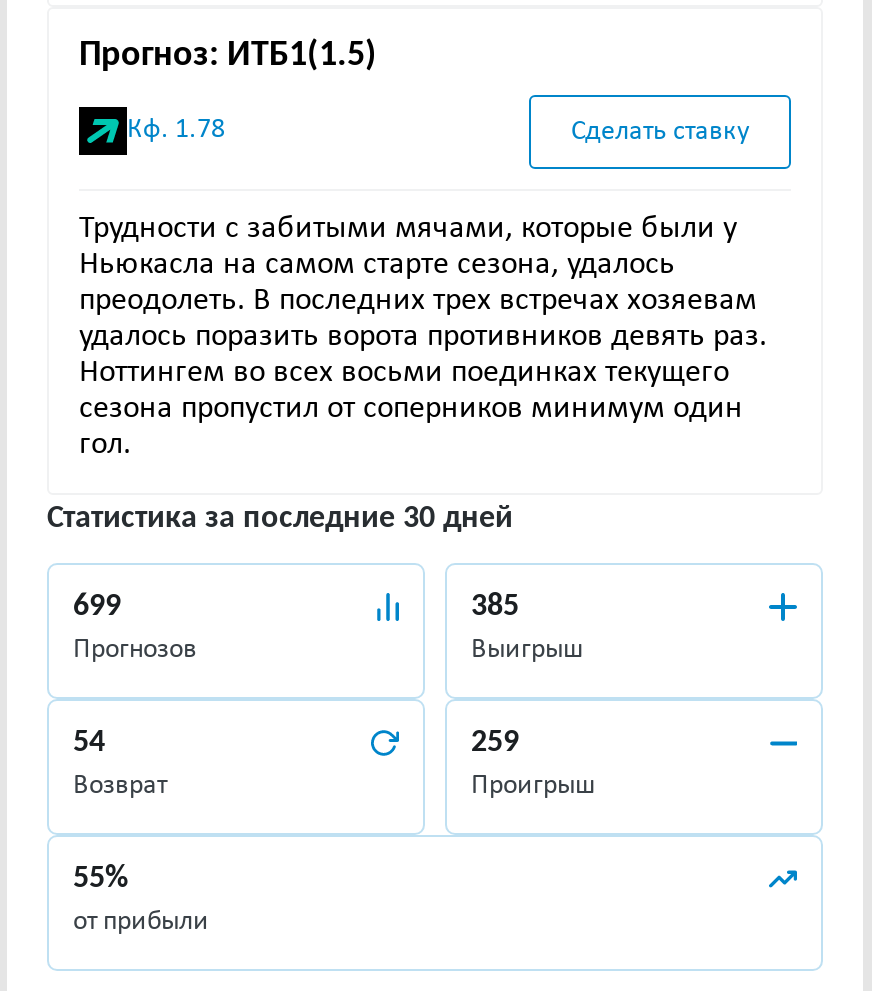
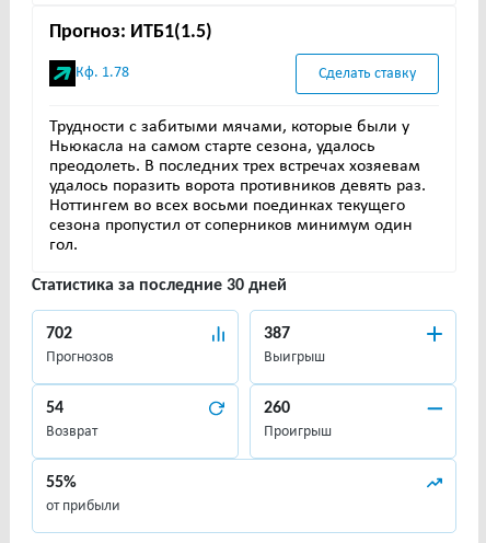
[73,591,121,623] 699 -> [46,325,72,343] 702
[471,591,519,623] 385 -> [264,325,290,343] 387
[471,727,519,759] 259 -> [264,399,290,417] 260

